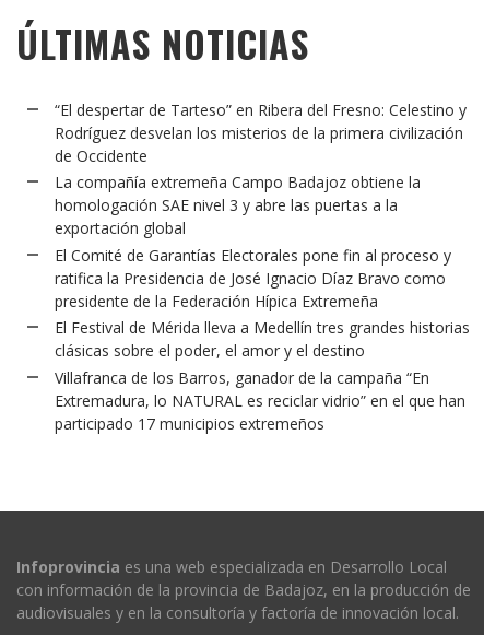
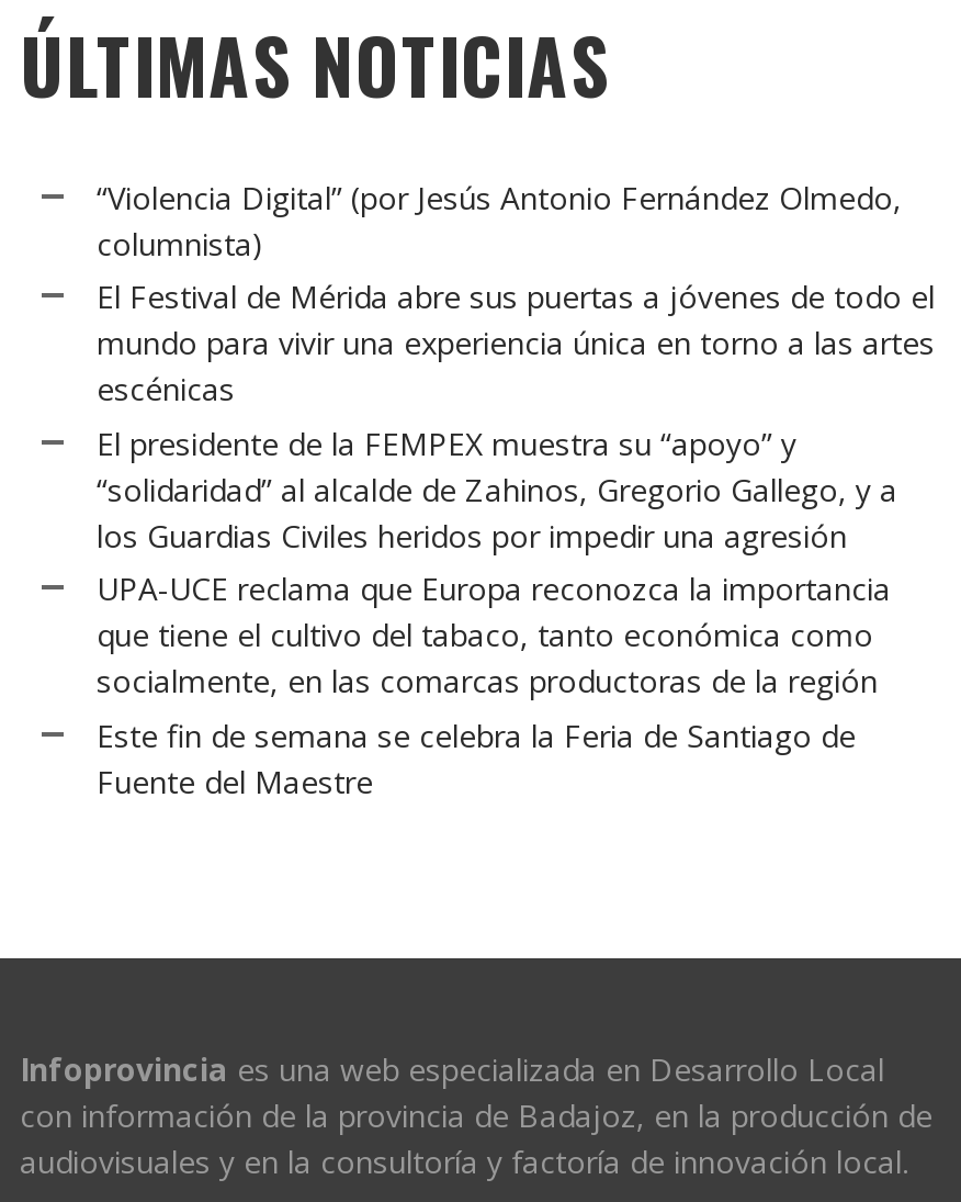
[55,99,470,434] “El despertar de Tarteso” en Ribera del Fresno: Celestino y | Rodríguez desvelan los misterios de la primera civilización | de Occidente | La compañía extremeña Campo Badajoz obtiene la | homologación SAE nivel 3 y abre las puertas a la | exportación global | El Comité de Garantías Electorales pone fin al proceso y | ratifica la Presidencia de José Ignacio Díaz Bravo como | presidente de la Federación Hípica Extremeña | El Festival de Mérida lleva a Medellín tres grandes historias | clásicas sobre el poder, el amor y el destino | Villafranca de los Barros, ganador de la campaña “En | Extremadura, lo NATURAL es reciclar vidrio” en el que han | participado 17 municipios extremeños -> [97,177,935,802] “Violencia Digital” (por Jesús Antonio Fernández Olmedo, | columnista) | El Festival de Mérida abre sus puertas a jóvenes de todo el | mundo para vivir una experiencia única en torno a las artes | escénicas | El presidente de la FEMPEX muestra su “apoyo” y | “solidaridad” al alcalde de Zahinos, Gregorio Gallego, y a | los Guardias Civiles heridos por impedir una agresión | UPA-UCE reclama que Europa reconozca la importancia | que tiene el cultivo del tabaco, tanto económica como | socialmente, en las comarcas productoras de la región | Este fin de semana se celebra la Feria de Santiago de | Fuente del Maestre

